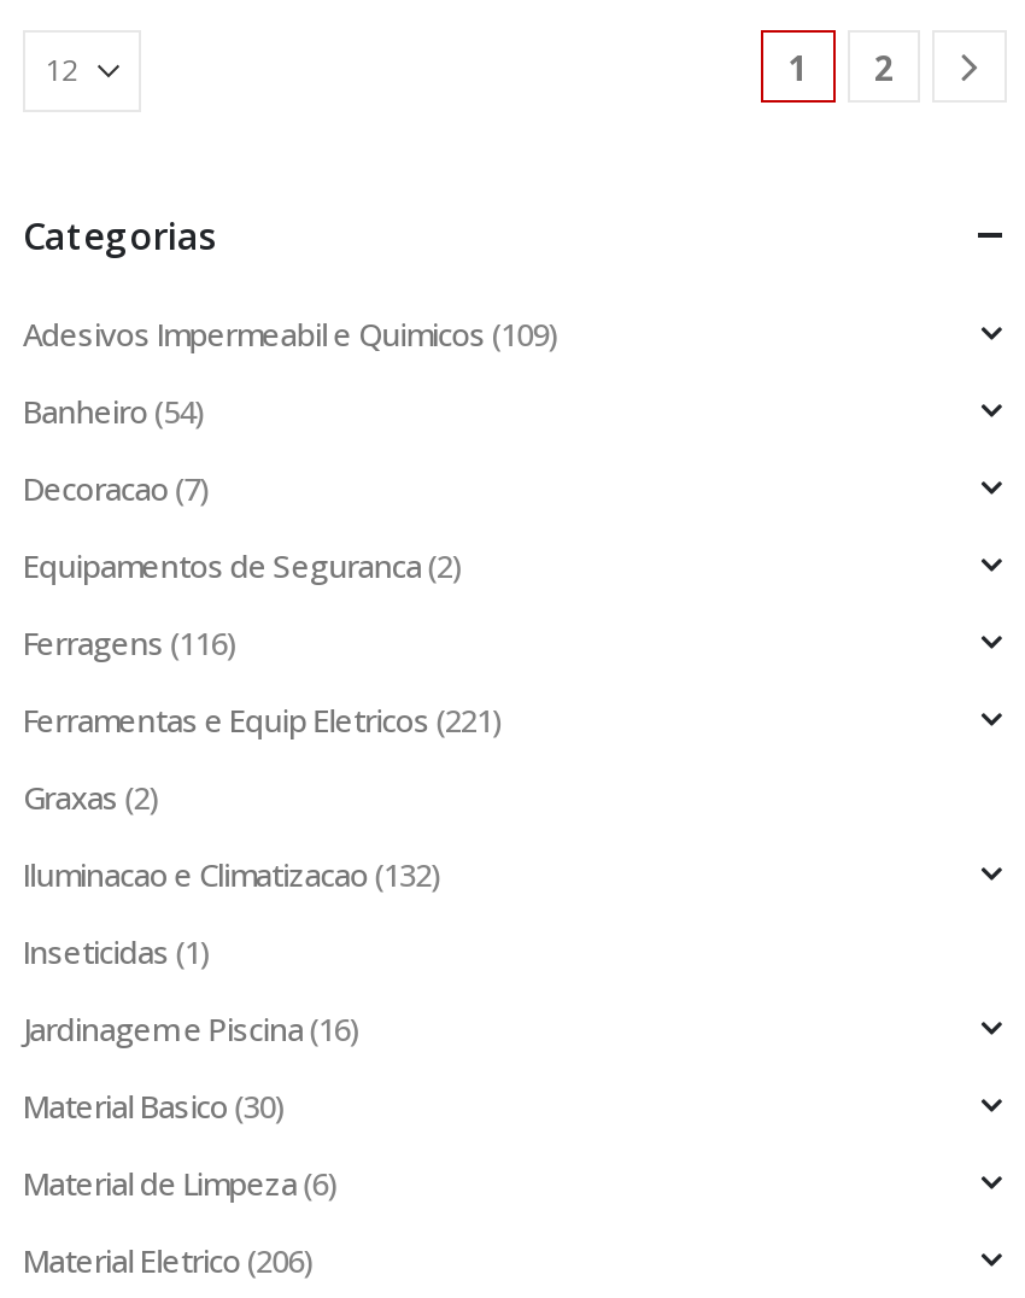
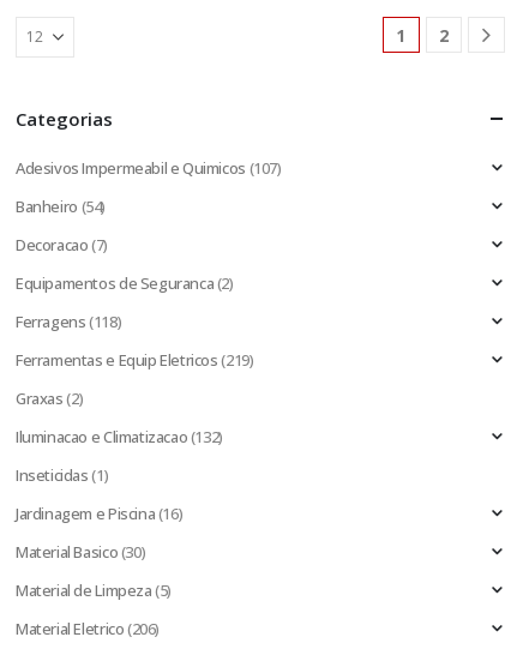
[23,313,557,357] Adesivos Impermeabil e Quimicos (109) -> [16,158,281,179] Adesivos Impermeabil e Quimicos (107)
[23,622,236,665] Ferragens (116) -> [16,311,121,333] Ferragens (118)
[23,699,501,743] Ferramentas e Equip Eletricos (221) -> [16,349,254,371] Ferramentas e Equip Eletricos (219)
[23,1162,337,1206] Material de Limpeza (6) -> [16,580,172,601] Material de Limpeza (5)

